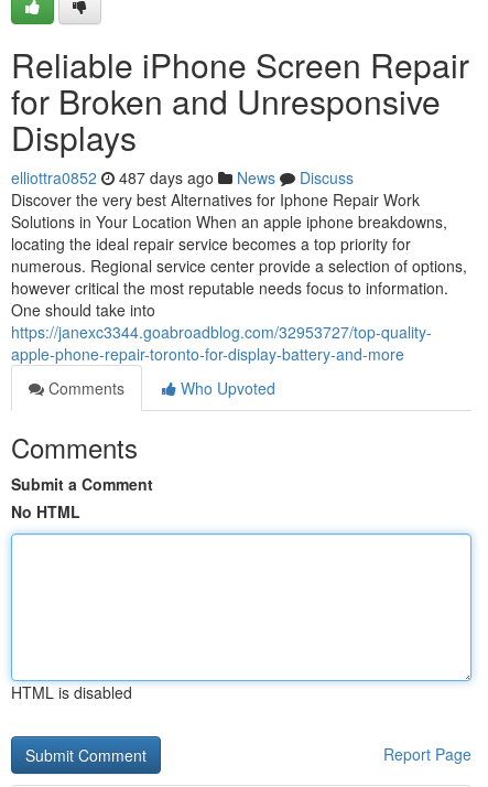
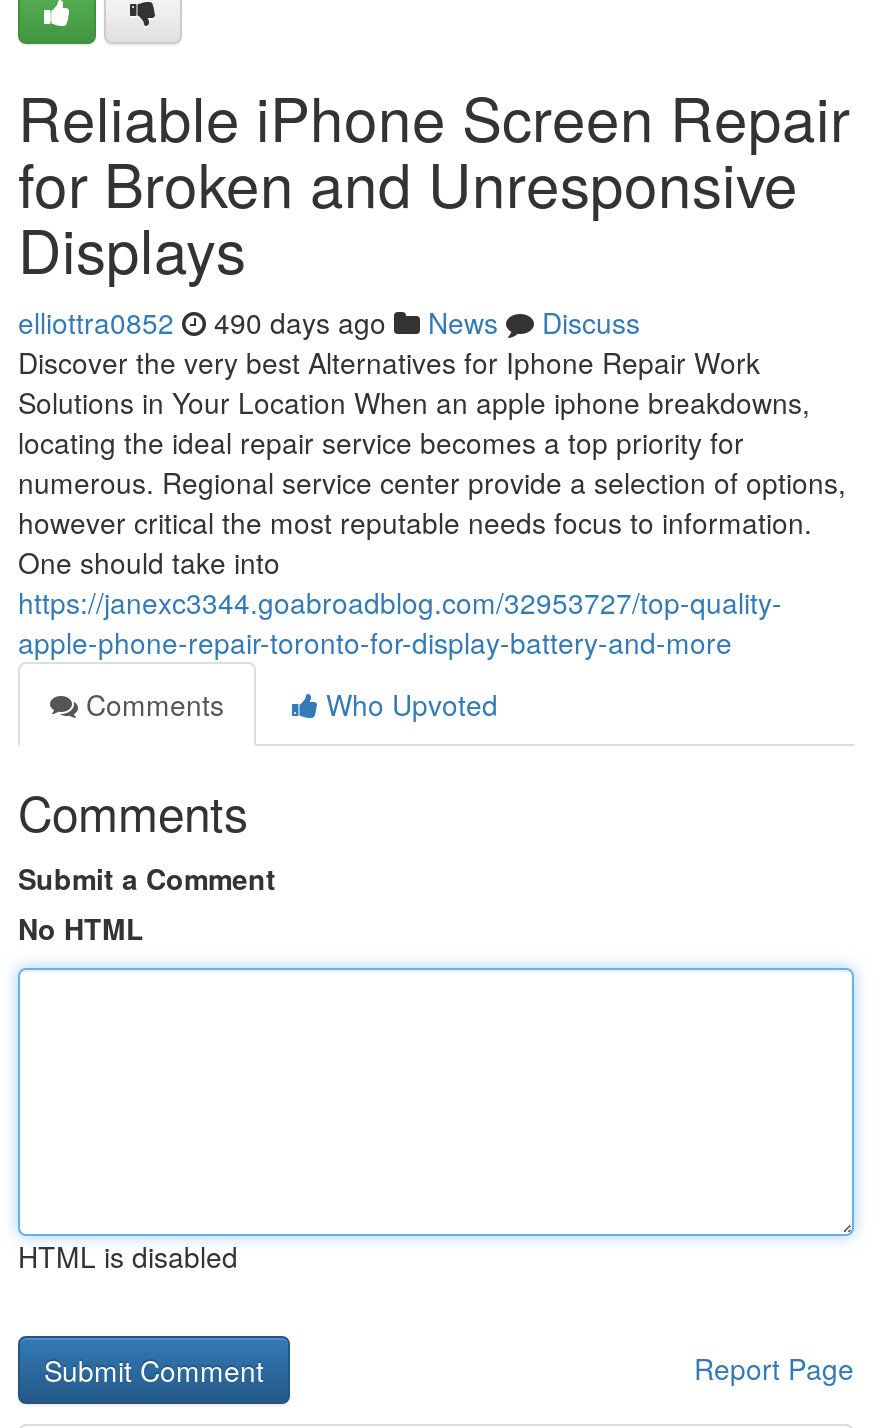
[11,166,354,188] elliottra0852 487 days ago News Discuss -> [18,302,640,342] elliottra0852 490 days ago News Discuss

